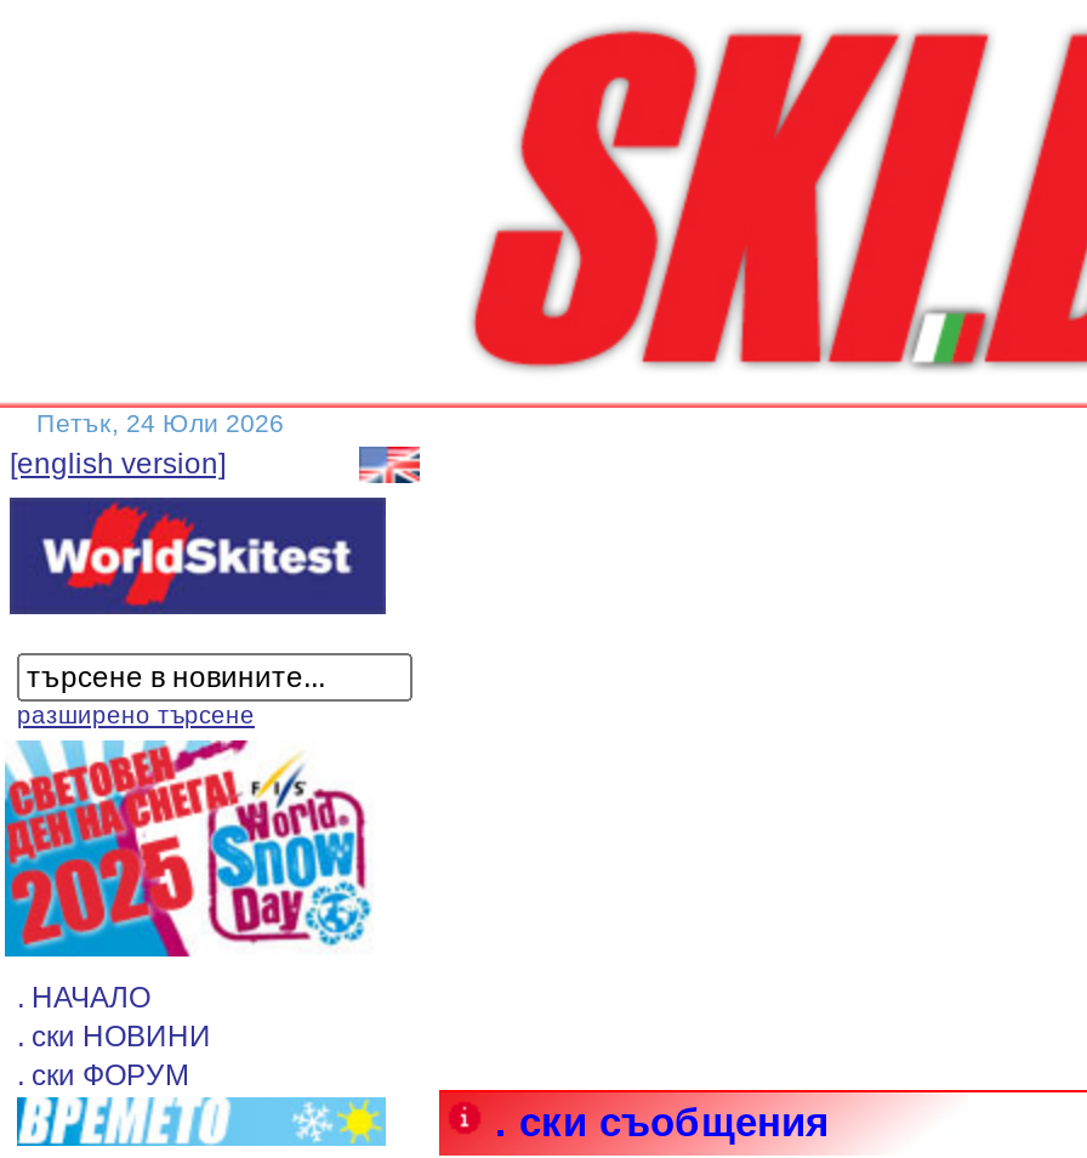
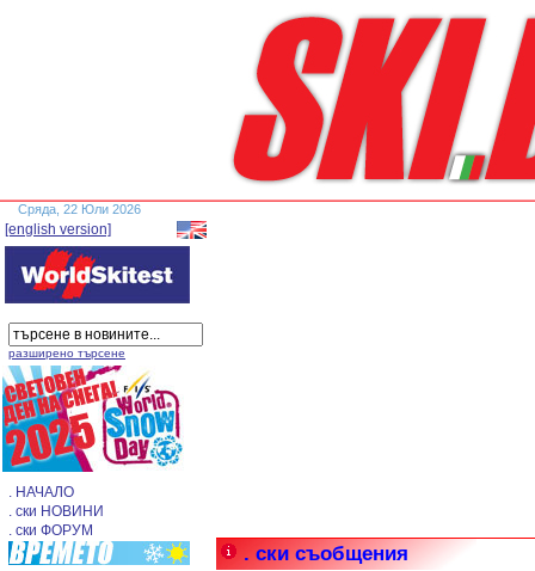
[0,408,284,437] Петък, 24 Юли 2026 -> [0,202,141,216] Сряда, 22 Юли 2026

